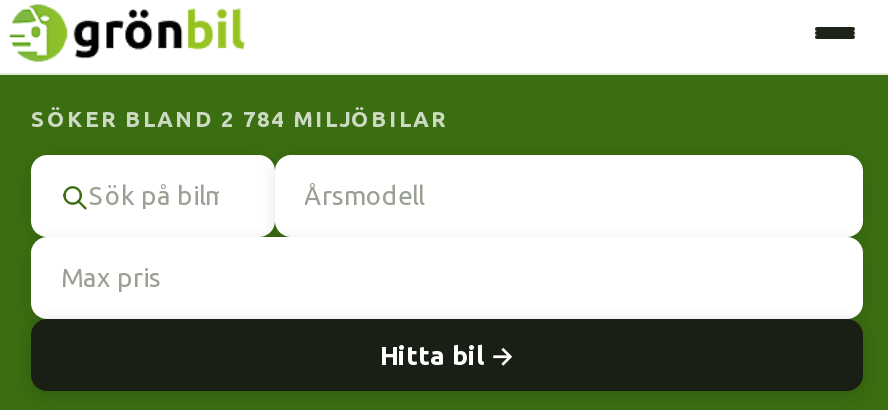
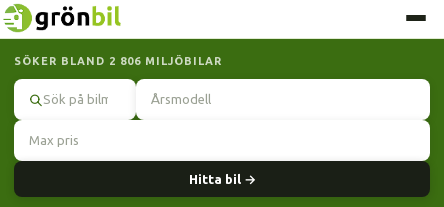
[31,107,447,131] SÖKER BLAND 2 784 MILJÖBILAR -> [14,55,222,67] SÖKER BLAND 2 806 MILJÖBILAR

